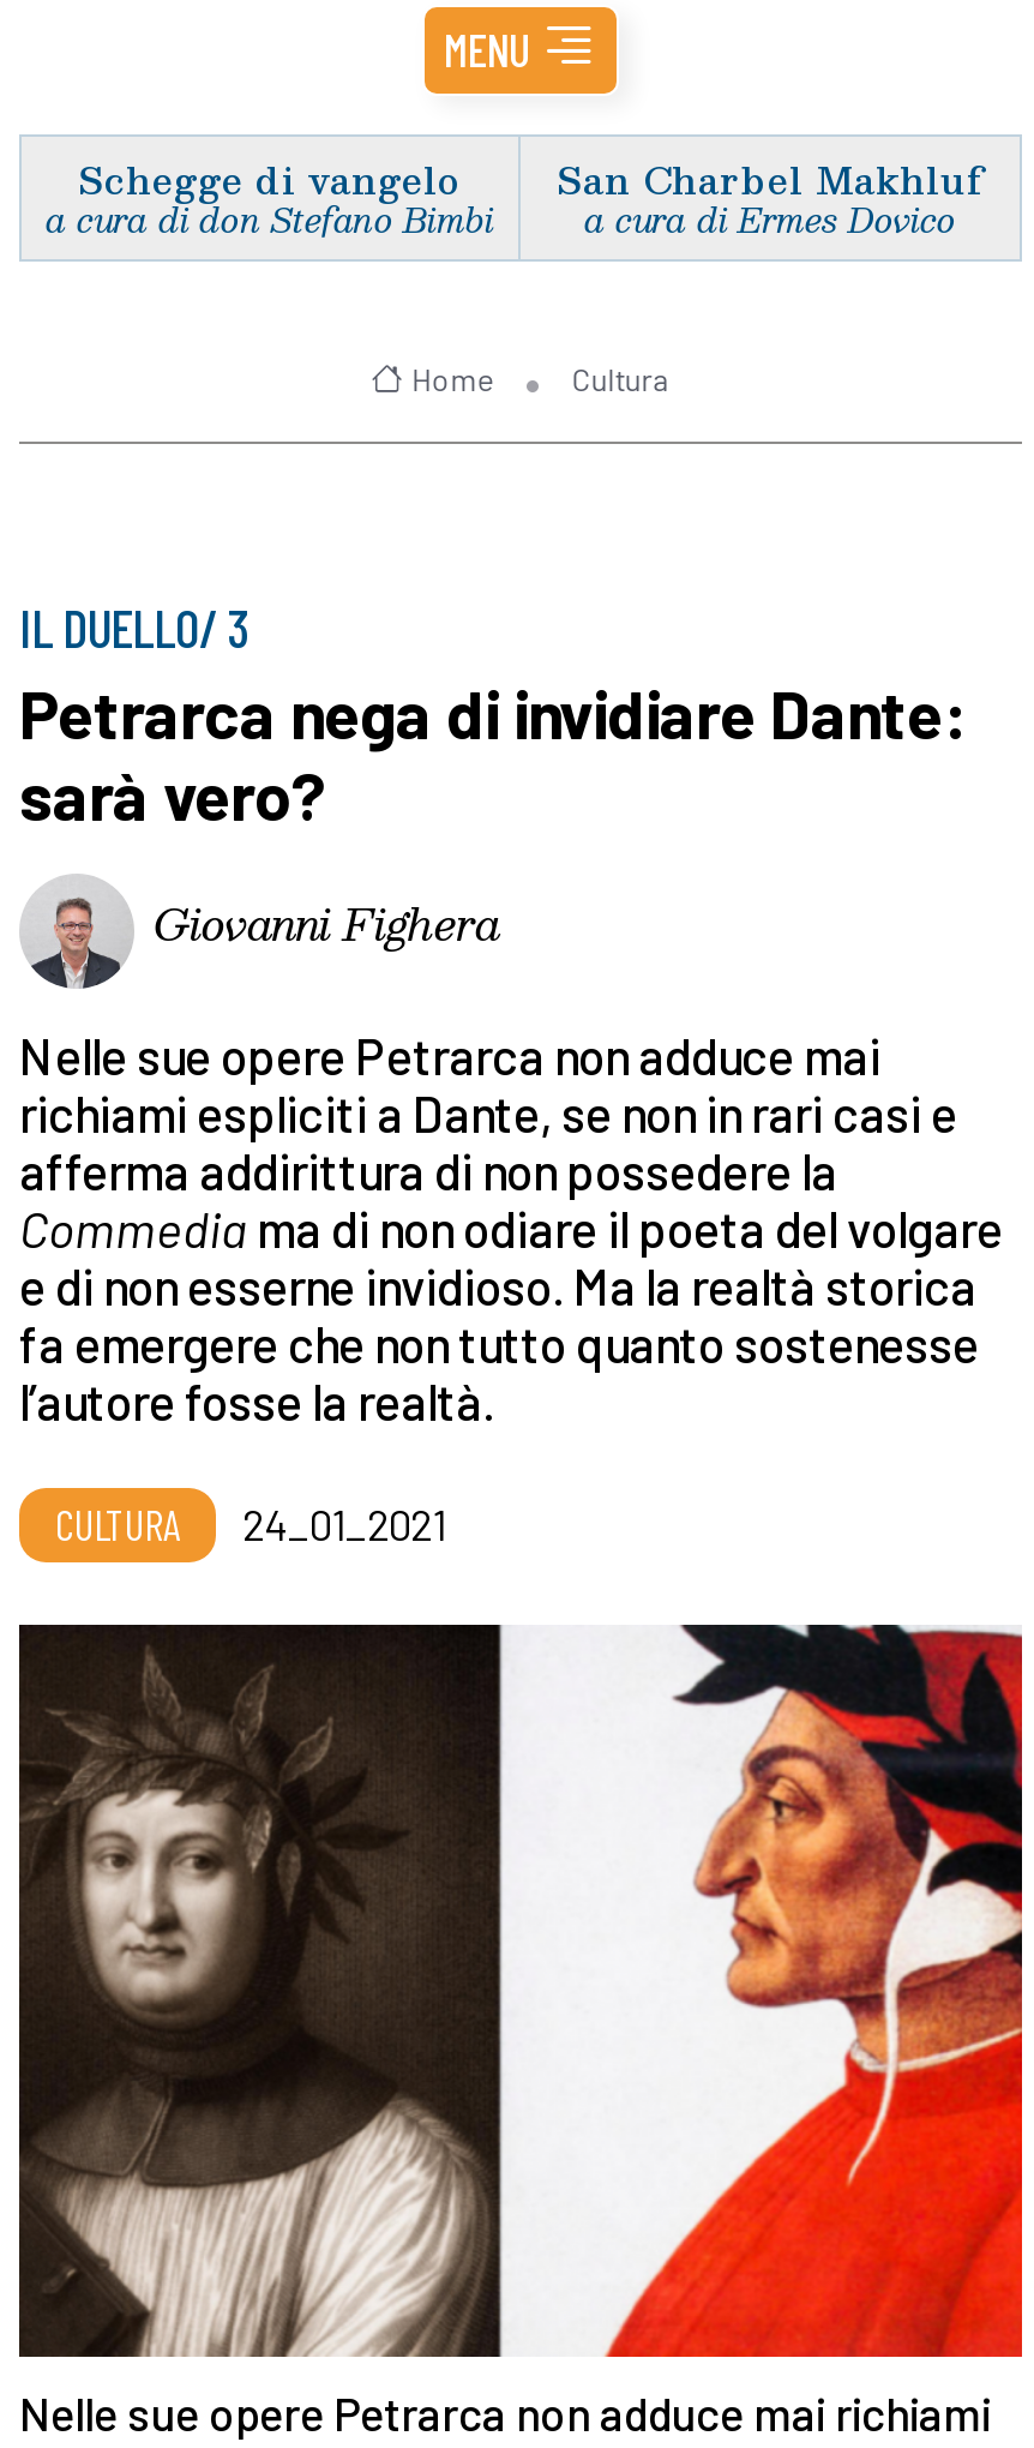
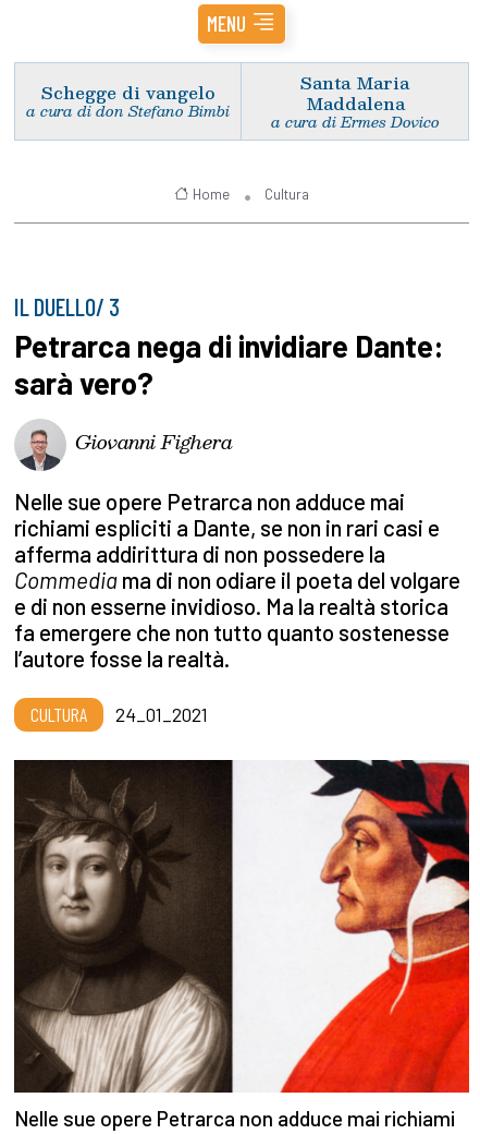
[557,148,984,208] San Charbel Makhluf -> [300,68,409,116] Santa Maria | Maddalena

